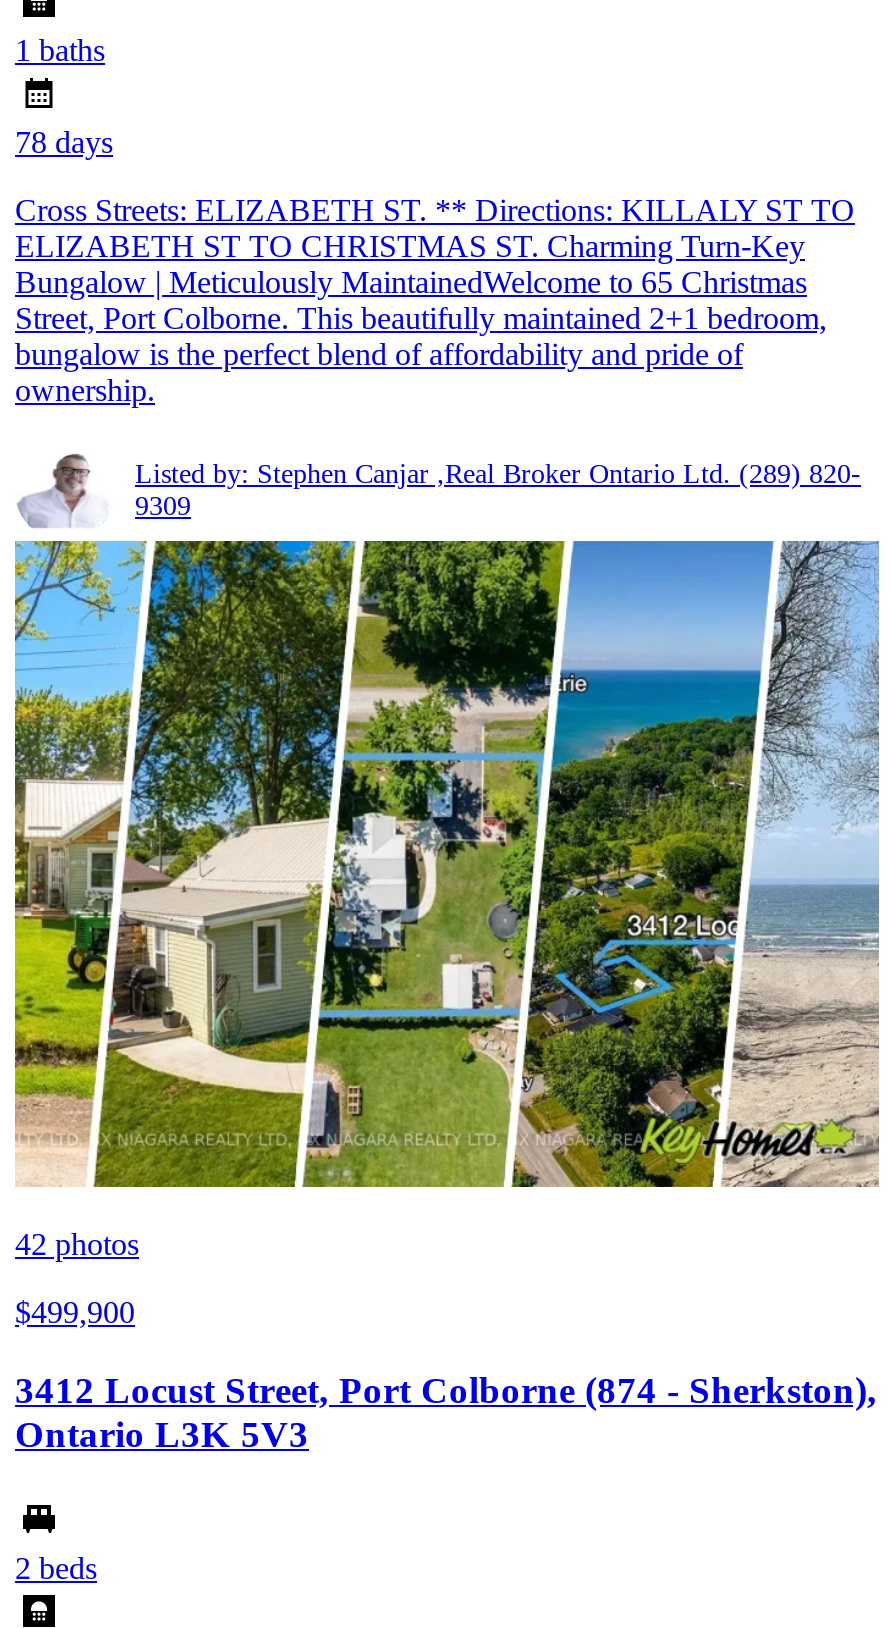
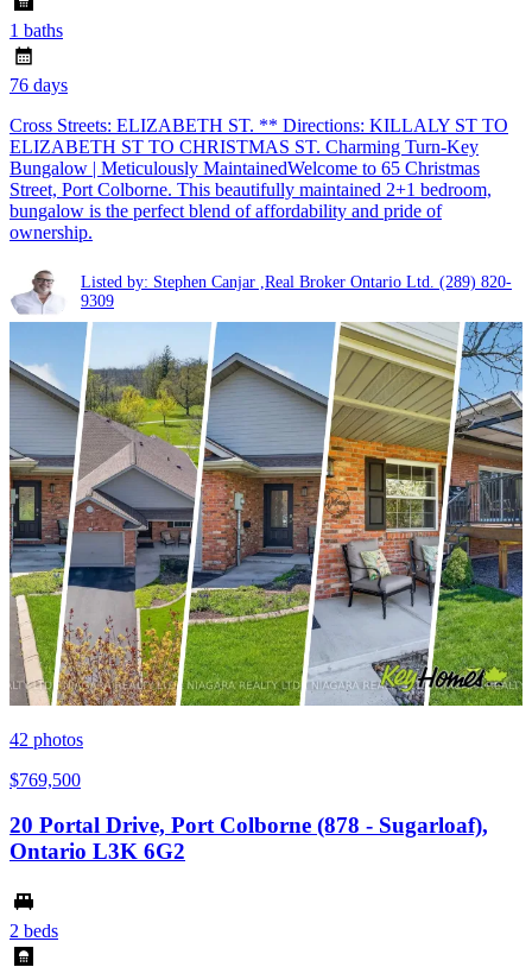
[15,125,113,159] 78 days -> [9,74,68,94] 76 days
[13,538,881,1190] [image] -> [8,321,524,707] [image]
[15,1296,135,1330] $499,900 -> [9,770,81,790] $769,500
[15,1369,877,1411] 3412 Locust Street, Port Colborne (874 - Sherkston), -> [9,813,488,838] 20 Portal Drive, Port Colborne (878 - Sugarloaf),
[15,1413,309,1455] Ontario L3K 5V3 -> [9,839,185,864] Ontario L3K 6G2

